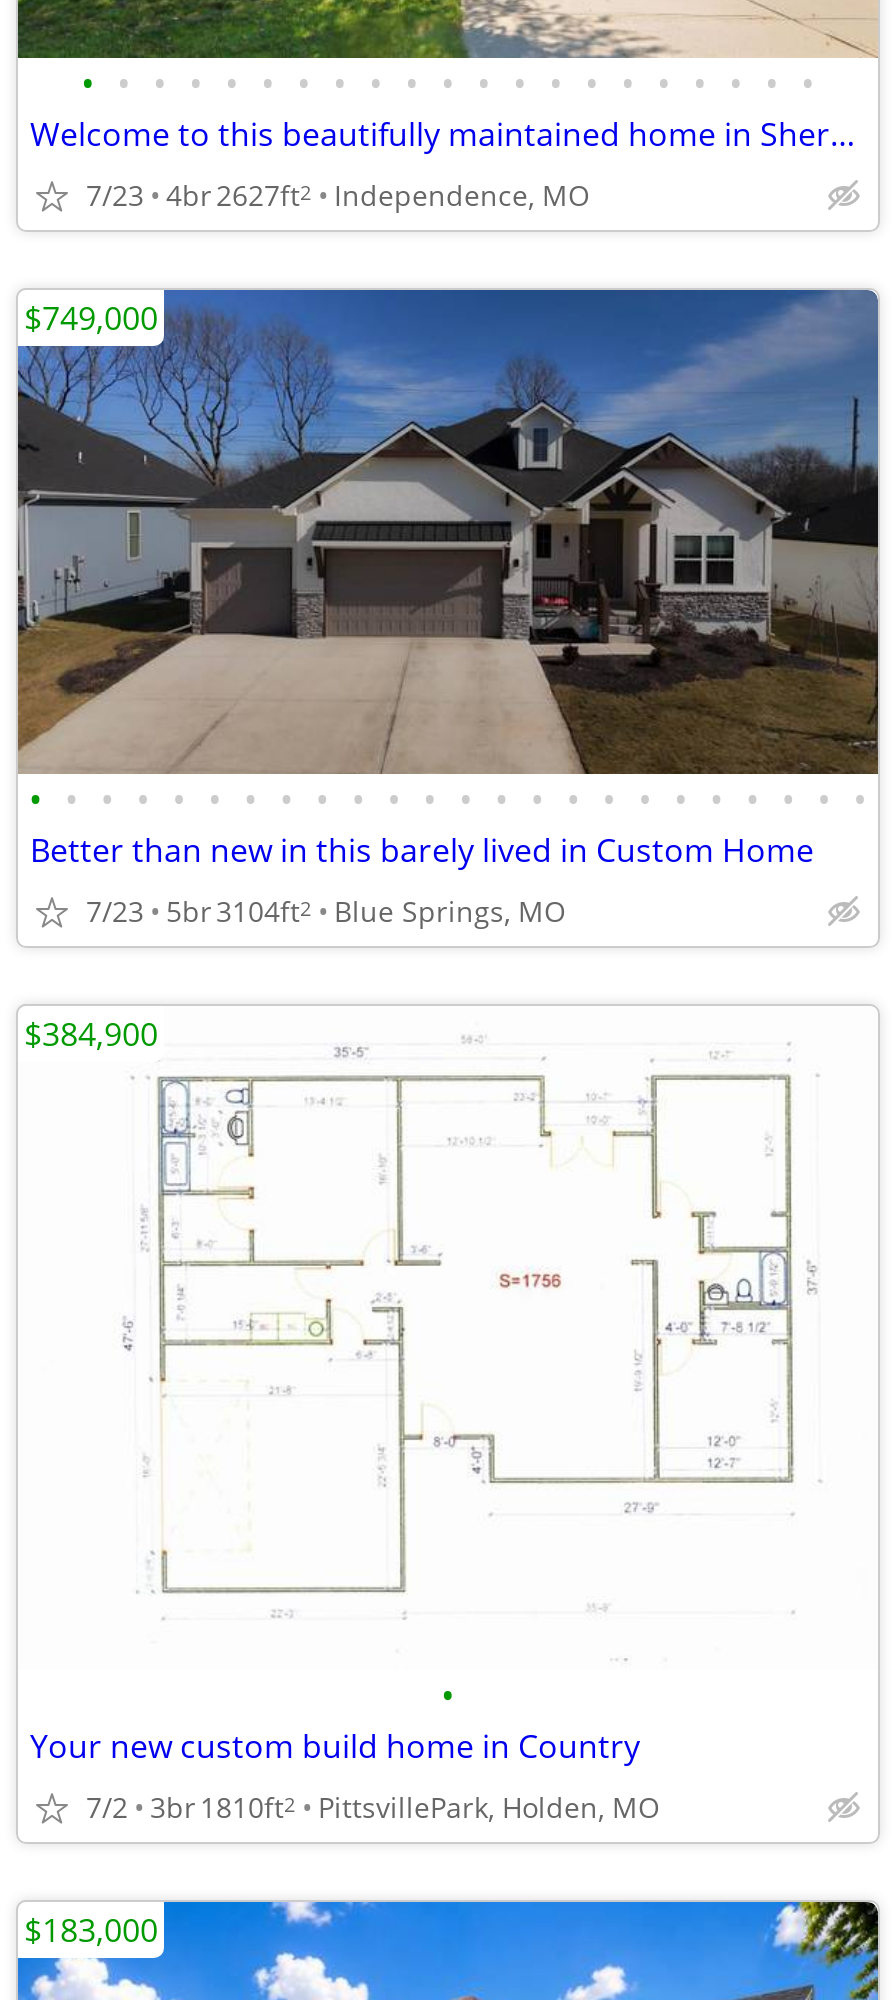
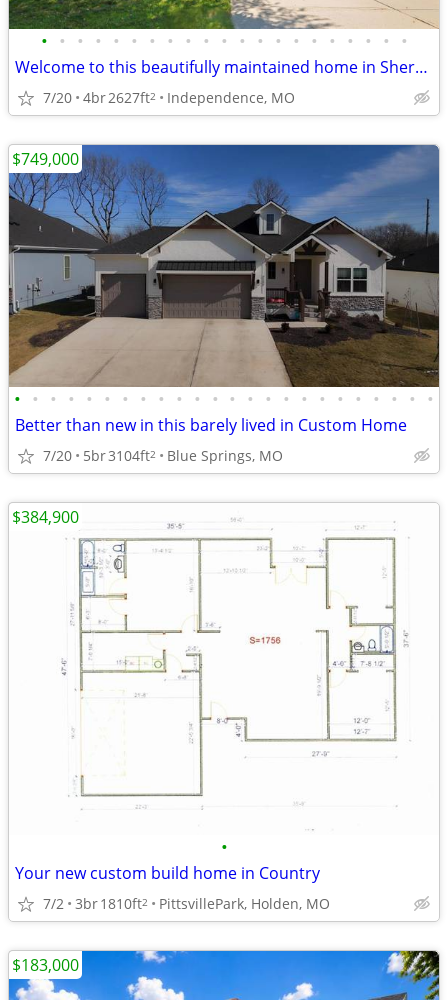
[86,175,590,213] 7/23 4br 2627ft2 Independence, MO -> [43,87,295,106] 7/20 4br 2627ft2 Independence, MO
[86,891,566,929] 7/23 5br 3104ft2 Blue Springs, MO -> [43,445,283,464] 7/20 5br 3104ft2 Blue Springs, MO

